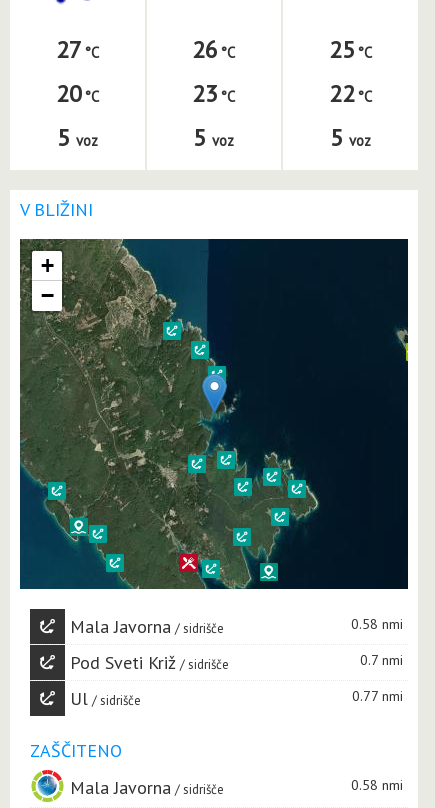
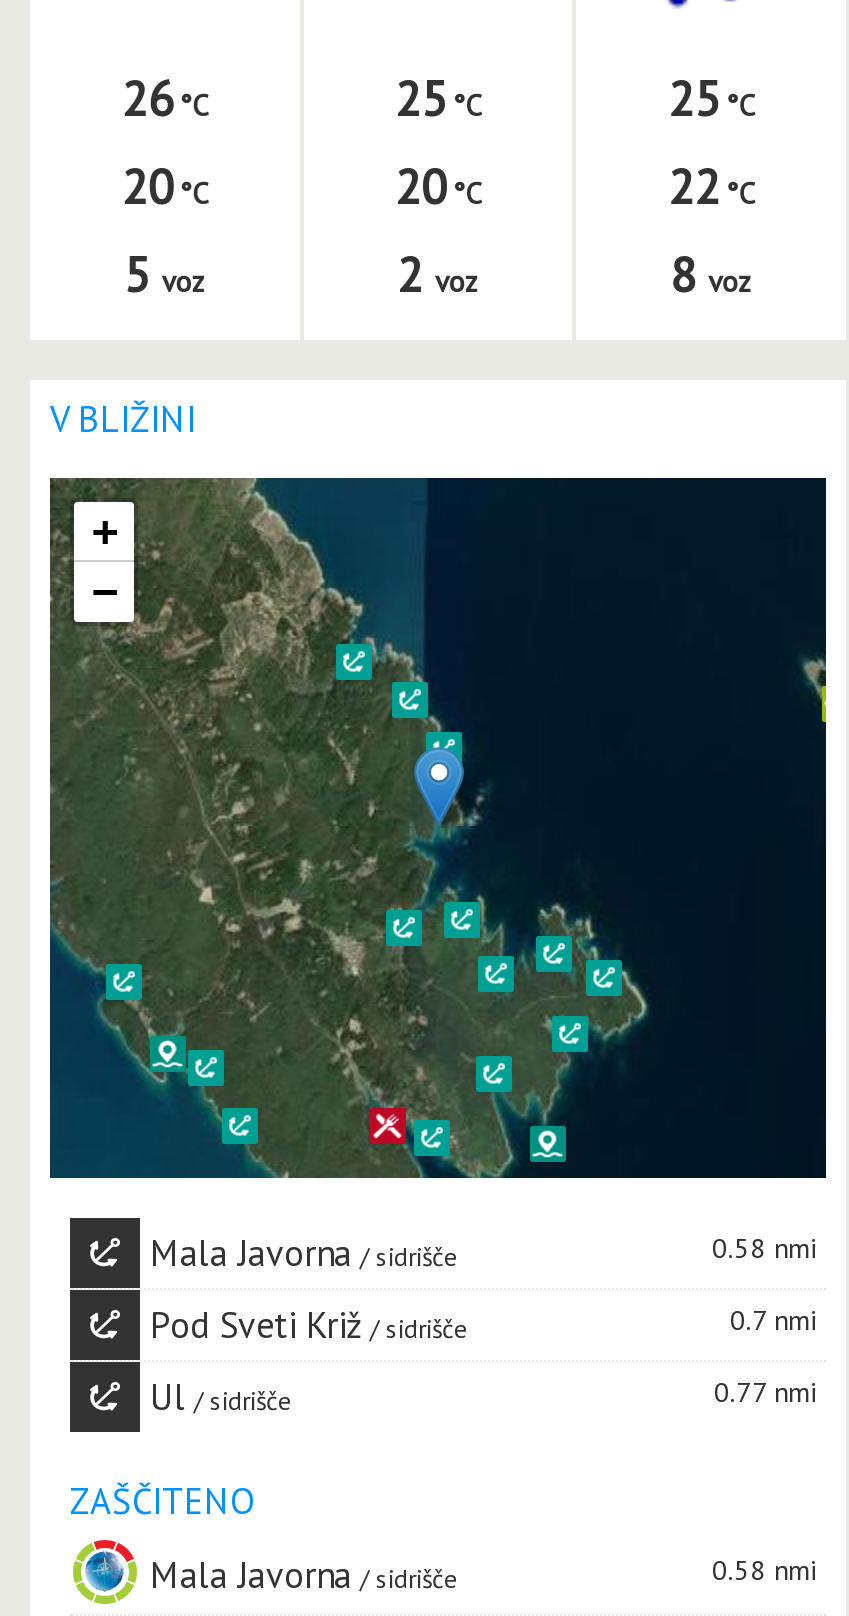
[56,34,82,65] 27 -> [122,68,174,130] 26
[192,34,234,153] 26 | 23 | 5 voz -> [395,68,479,306] 25 | 20 | 2 voz
[330,122,371,153] 5 voz -> [670,244,752,306] 8 voz

